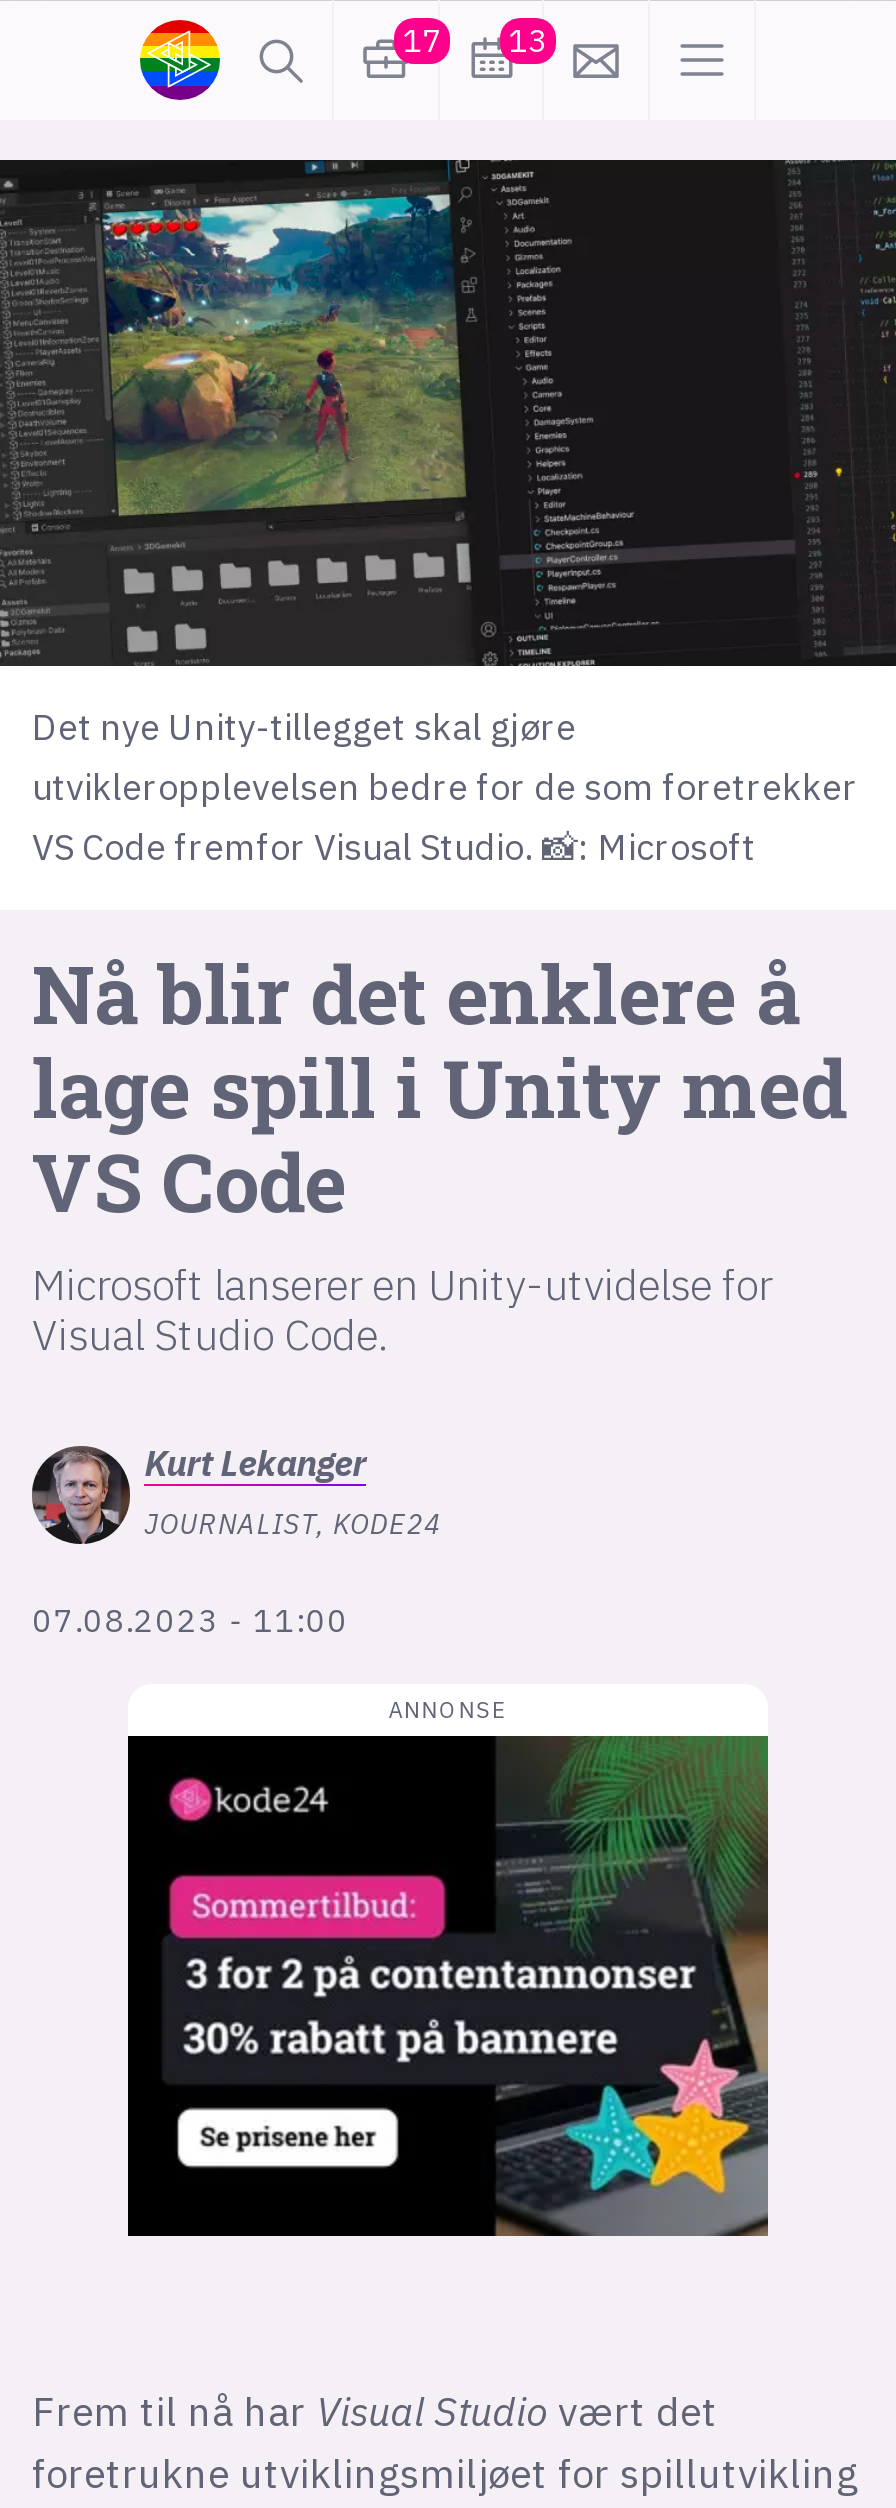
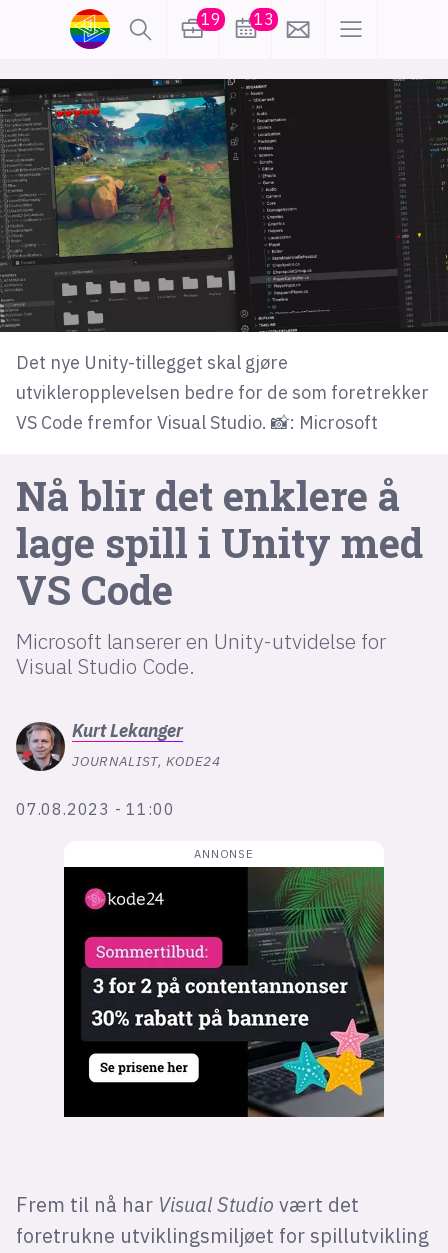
[402,20,548,60] 17 13 -> [201,9,274,29] 19 13

